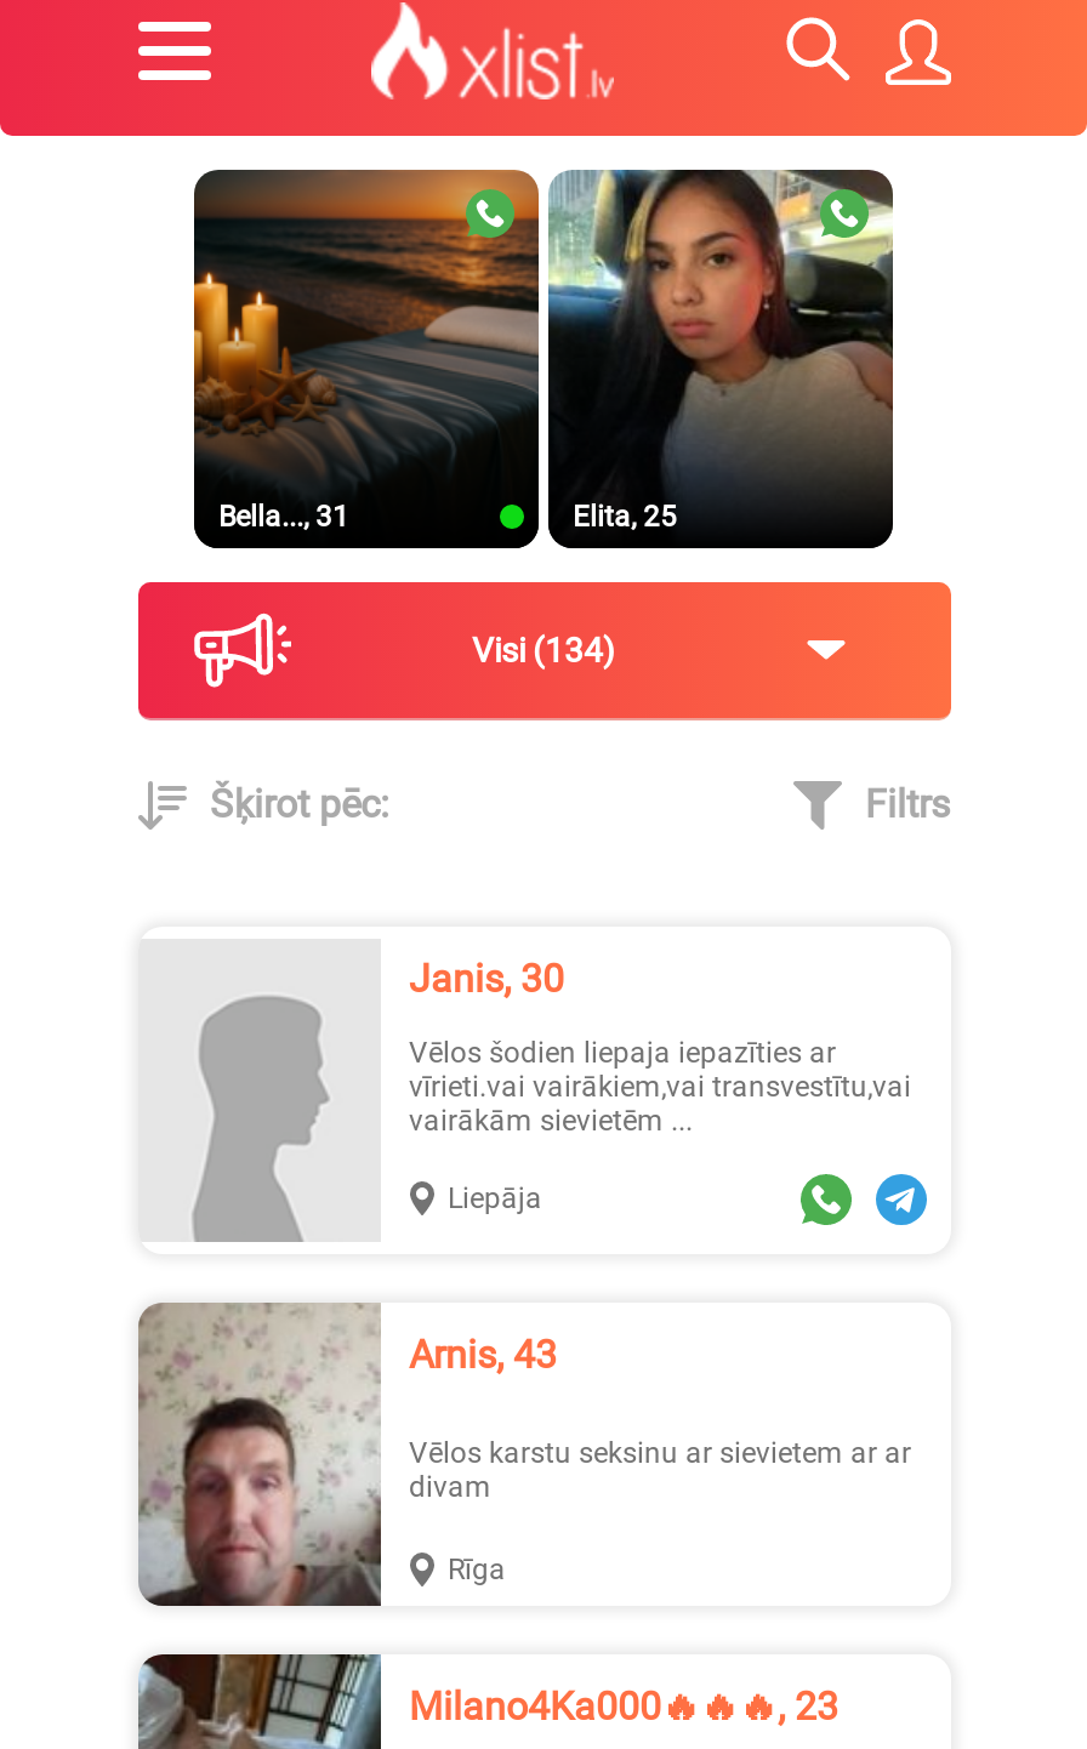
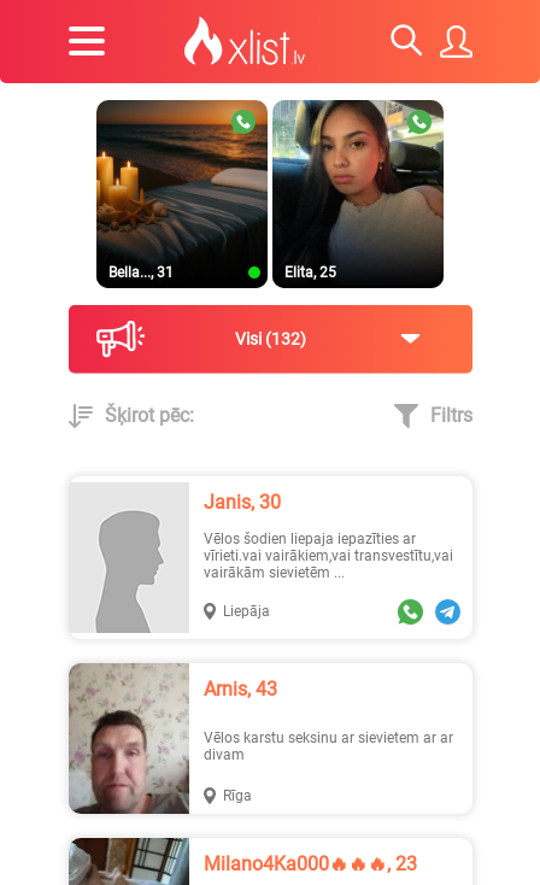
[472,631,603,670] Visi 134 -> [234,329,300,348] Visi 132

